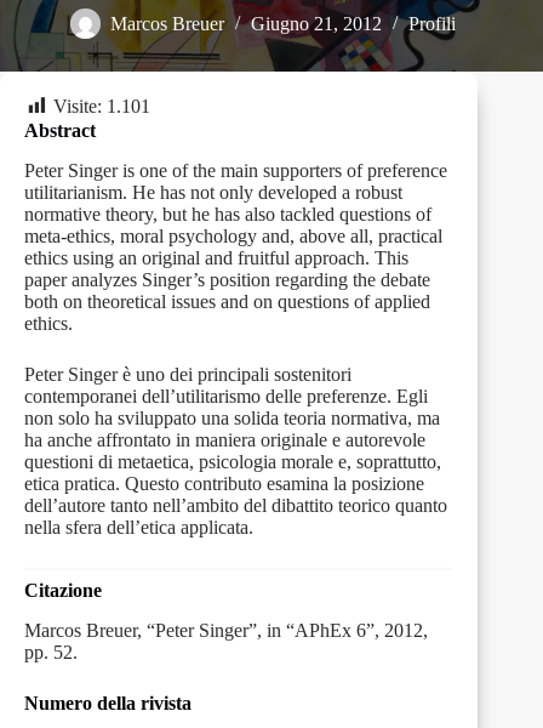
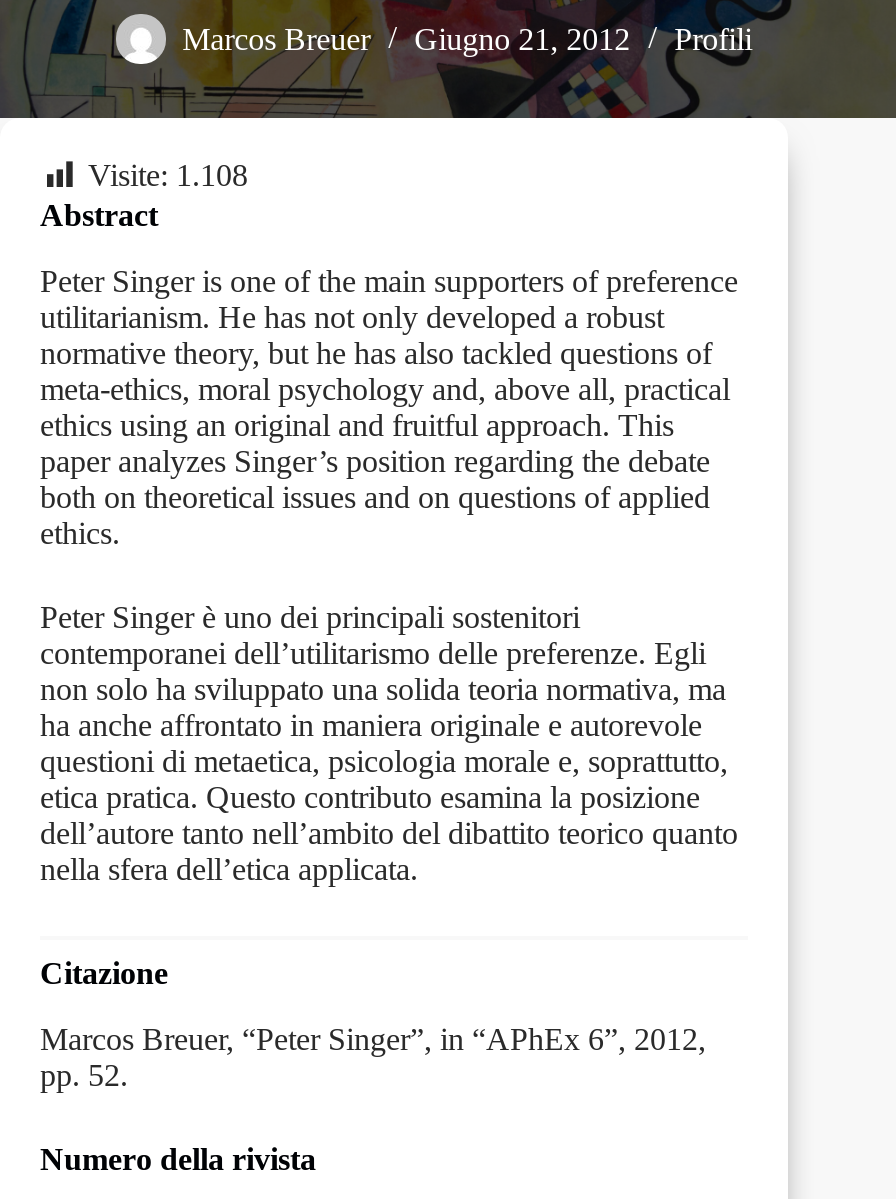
[53,96,150,116] Visite: 1.101 -> [88,158,248,192] Visite: 1.108

